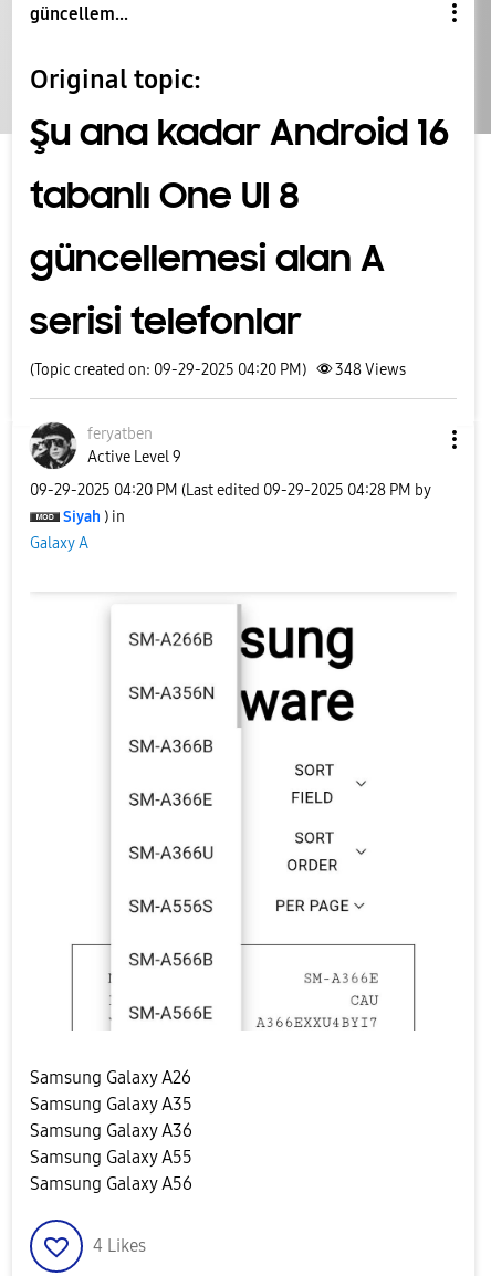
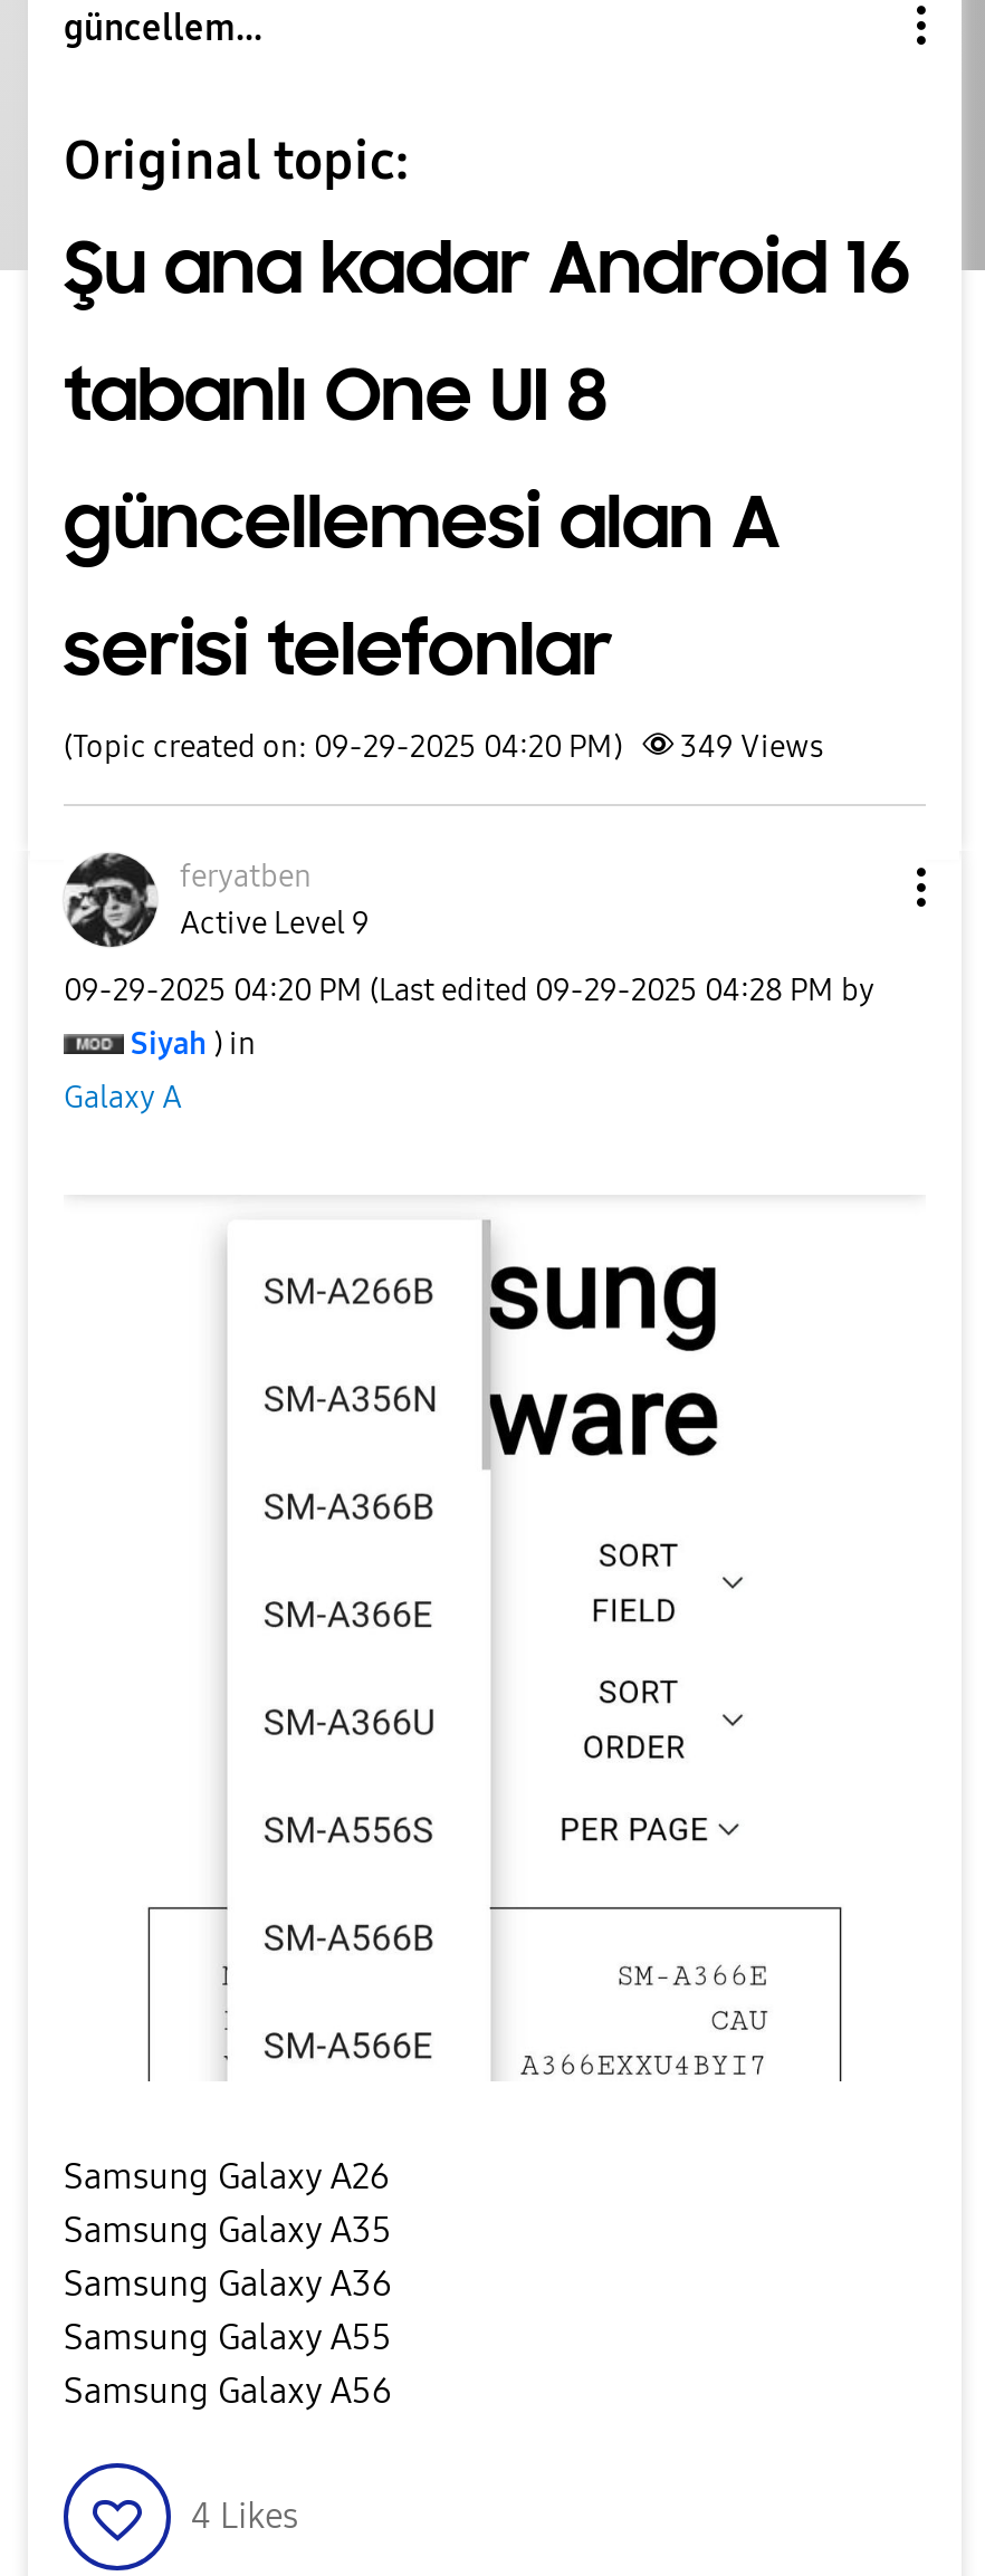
[30,360,406,379] (Topic created on: 09-29-2025 04:20 PM) 348 Views -> [64,728,823,766] (Topic created on: 09-29-2025 04:20 PM) 349 Views

